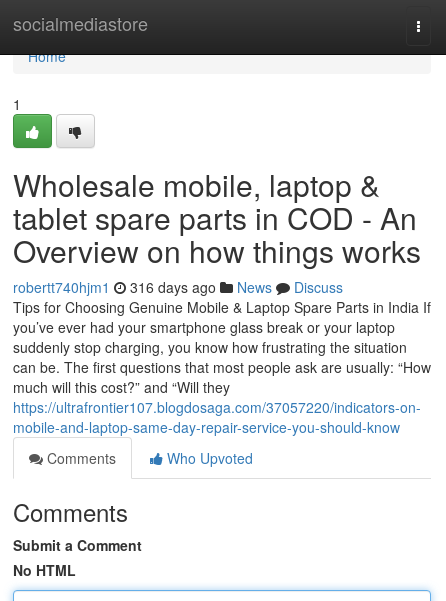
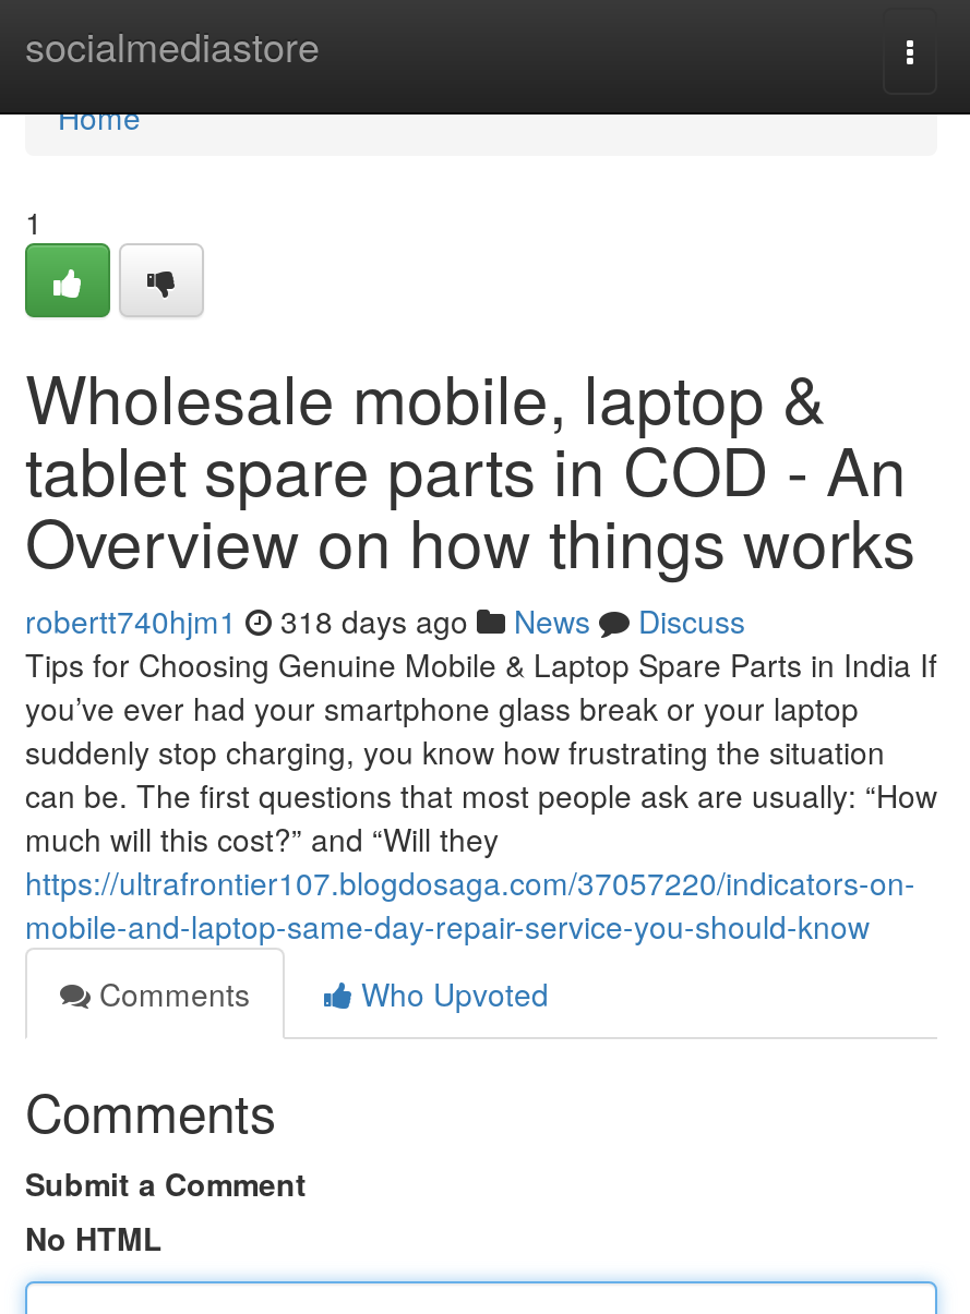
[13,277,343,297] robertt740hjm1 316 days ago News Discuss -> [25,599,745,642] robertt740hjm1 318 days ago News Discuss

